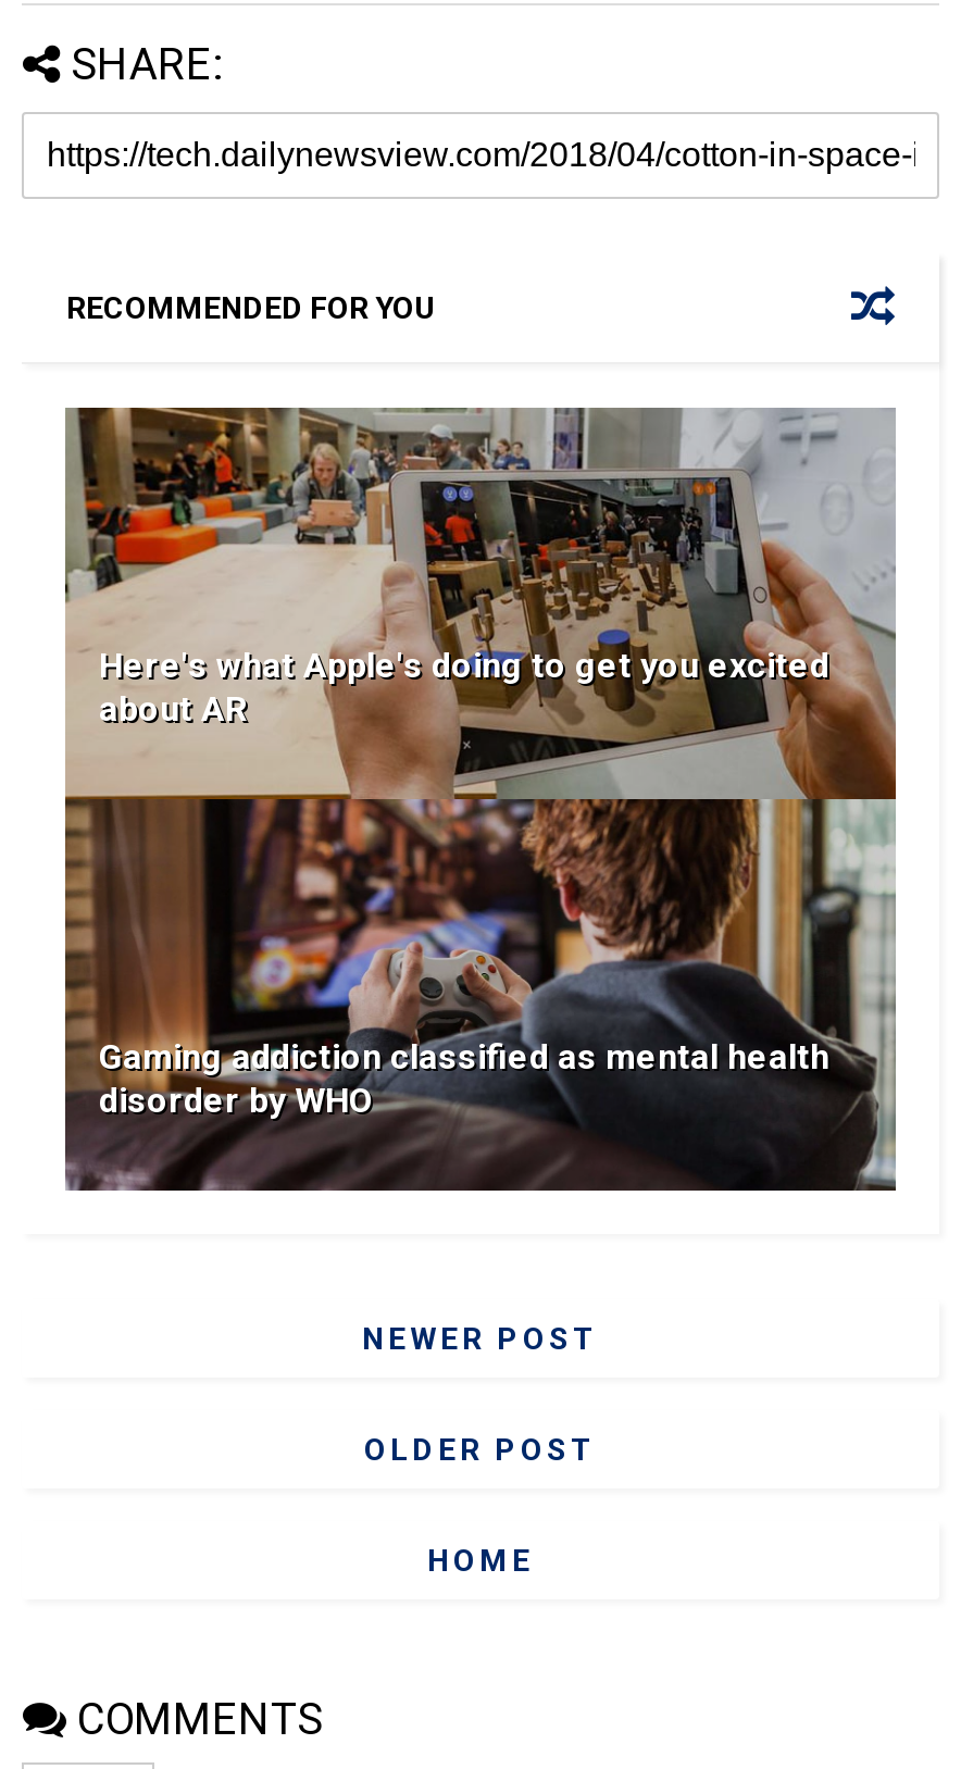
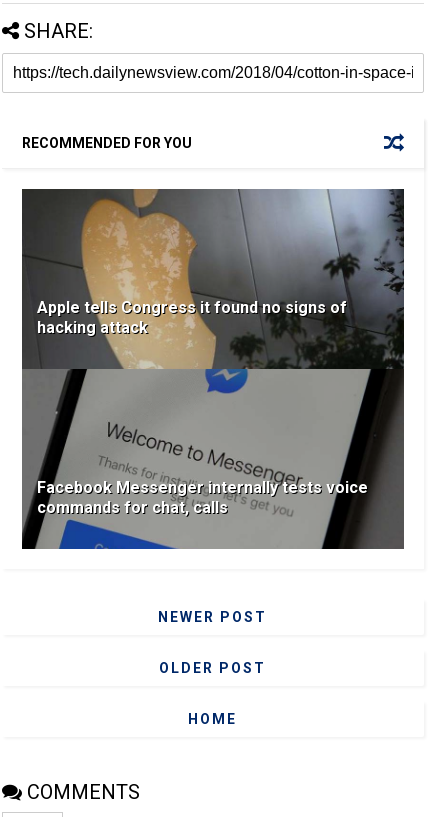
[63,406,898,1193] [image] | Here's what Apple's doing to get you excited | about AR -> [22,188,405,550] [image] | Apple tells Congress it found no signs of | hacking attack
[99,1036,829,1121] Gaming addiction classified as mental health | disorder by WHO -> [37,478,368,517] Facebook Messenger internally tests voice | commands for chat, calls

